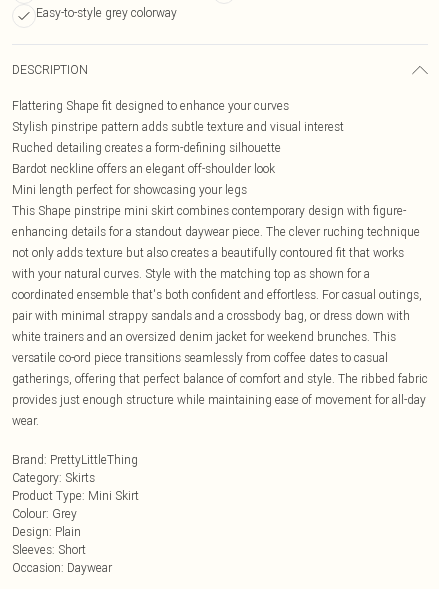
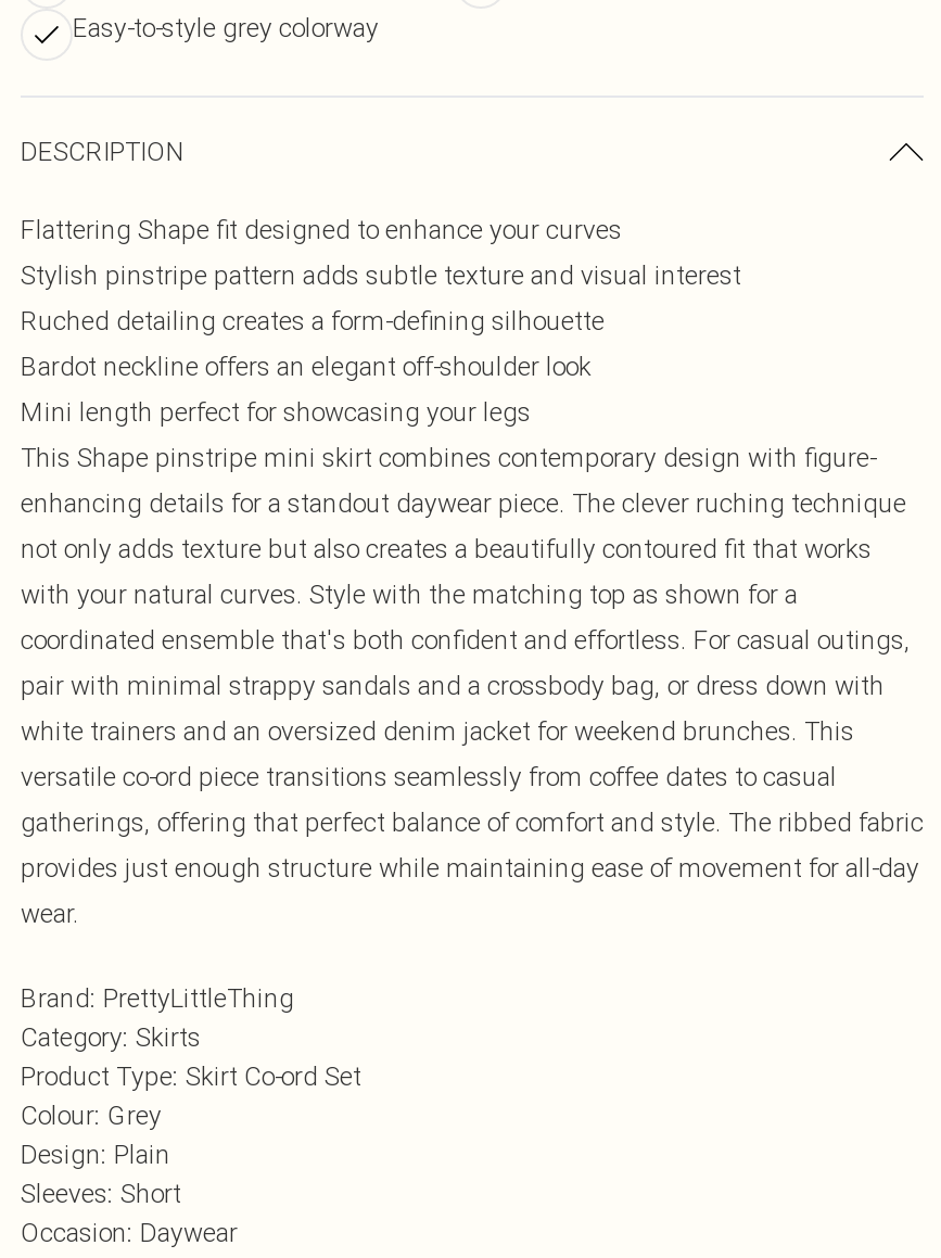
[12,488,139,503] Product Type: Mini Skirt -> [21,1059,361,1092] Product Type: Skirt Co-ord Set

